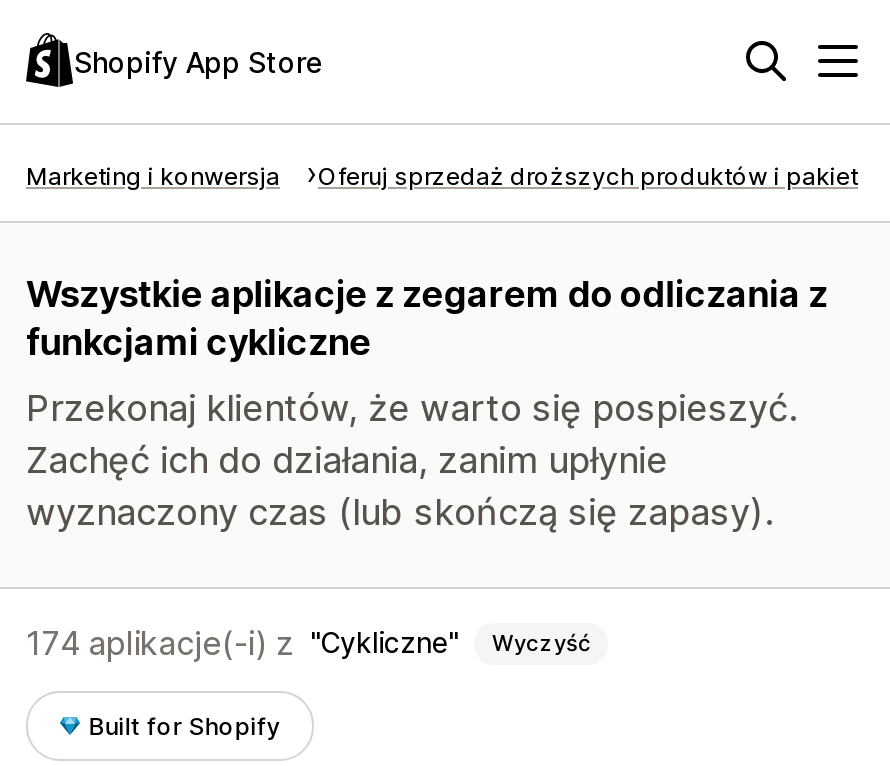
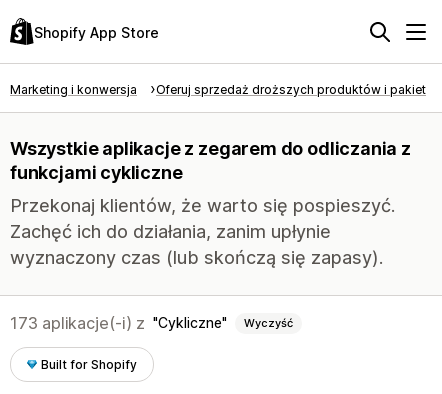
[26,623,590,663] 174 aplikacje(-i) z Cykliczne Wyczyść -> [10,313,293,333] 173 aplikacje(-i) z Cykliczne Wyczyść

